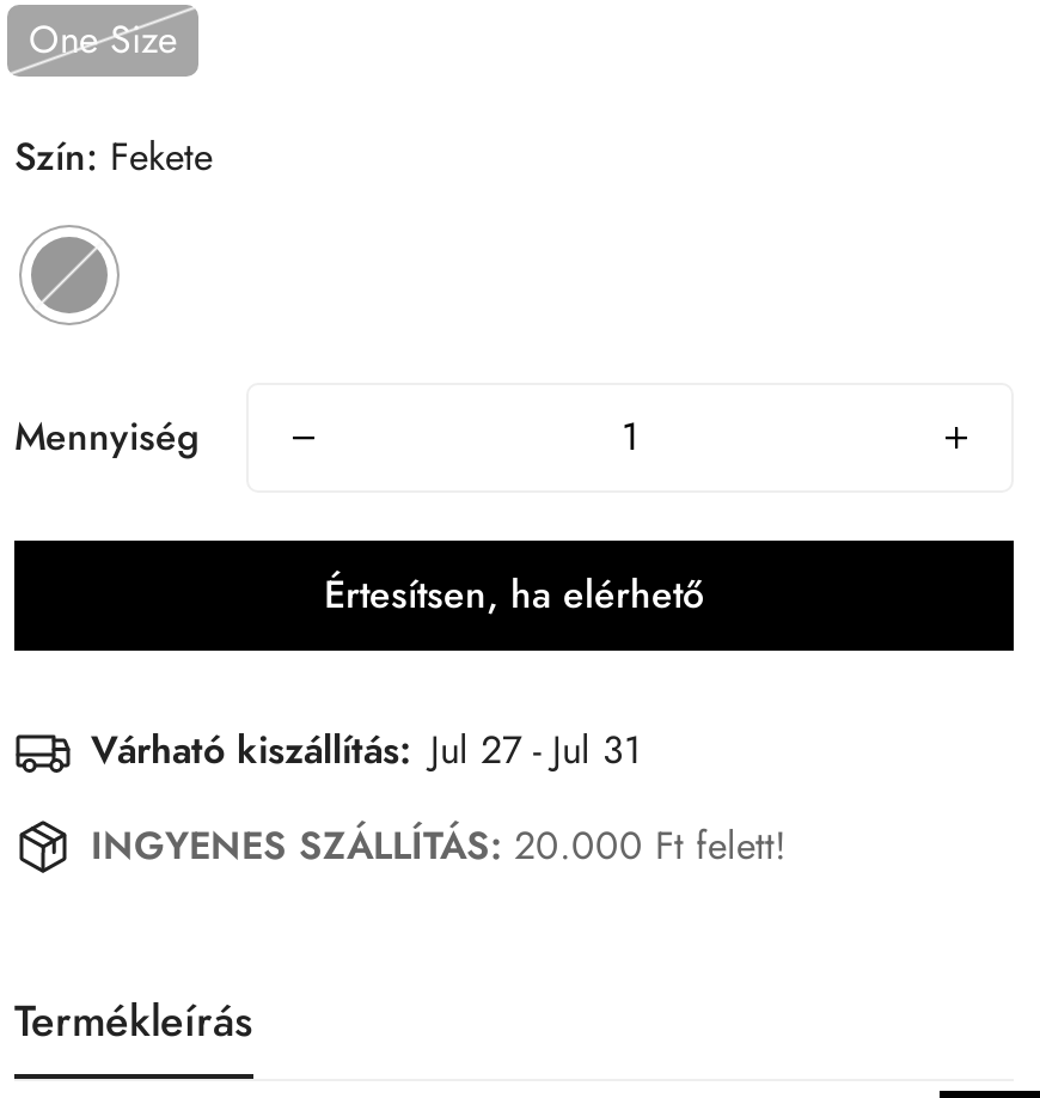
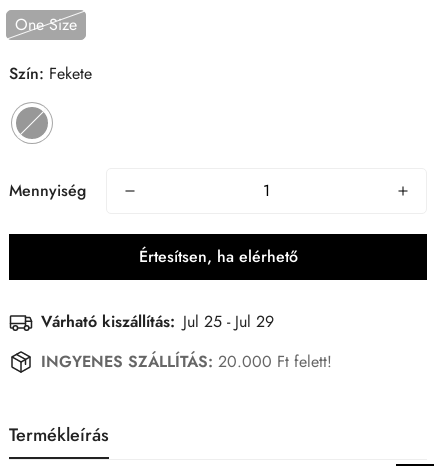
[91,723,641,778] Várható kiszállítás: Jul 27 - Jul 31 -> [41,310,274,333] Várható kiszállítás: Jul 25 - Jul 29

